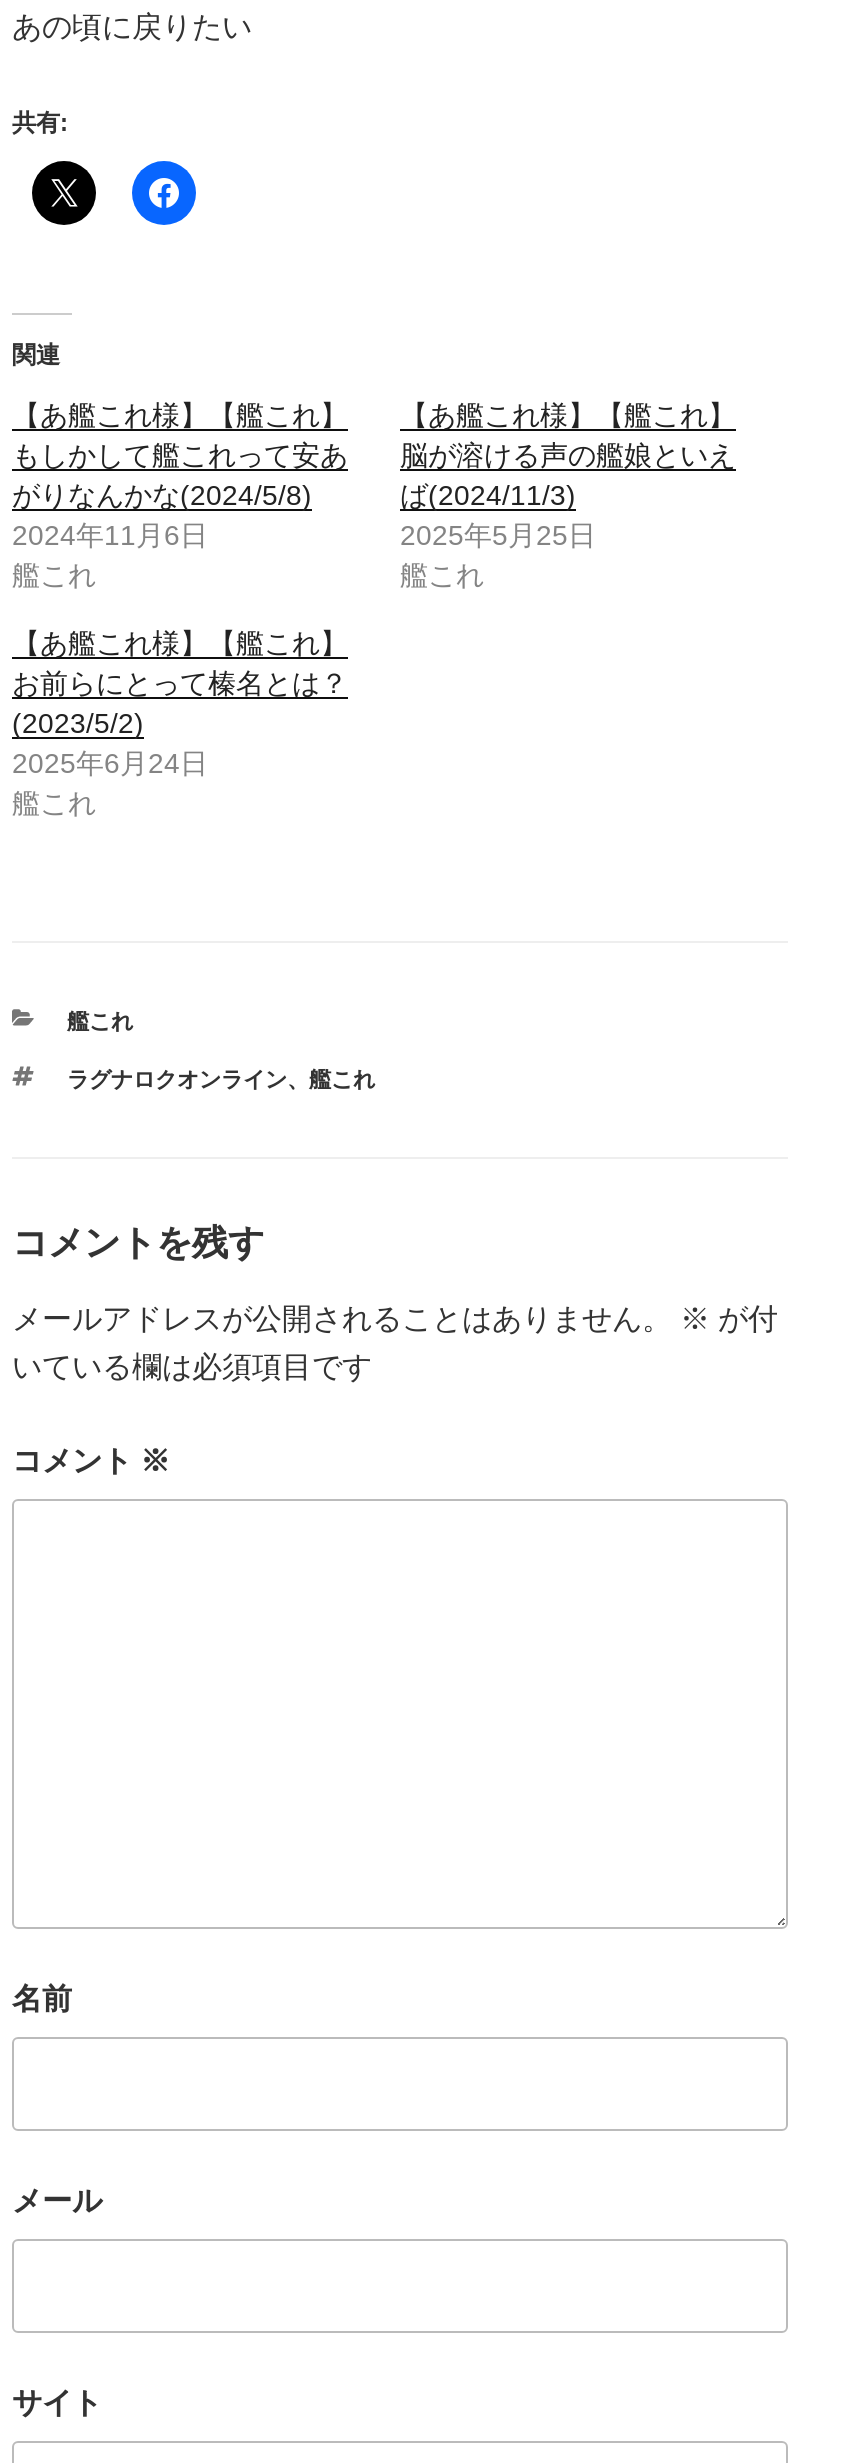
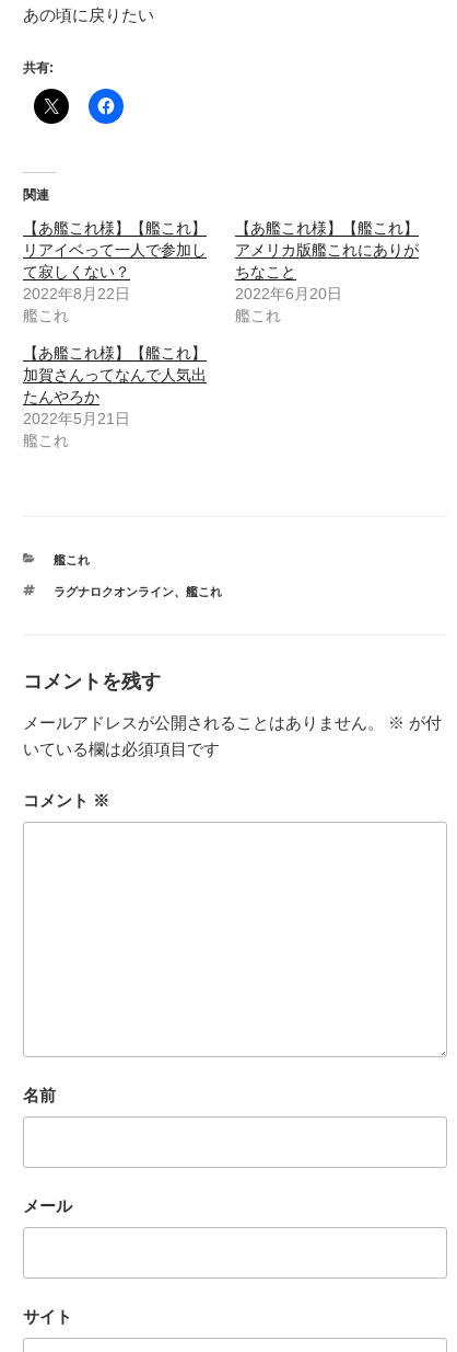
[12,439,348,551] もしかして艦これって安あ | がりなんかな(2024/5/8) | 2024年11月6日 -> [23,241,207,302] リアイベって一人で参加し | て寂しくない？ | 2022年8月22日
[400,439,736,551] 脳が溶ける声の艦娘といえ | ば(2024/11/3) | 2025年5月25日 -> [235,241,419,302] アメリカ版艦これにありが | ちなこと | 2022年6月20日
[12,667,348,779] お前らにとって榛名とは？ | (2023/5/2) | 2025年6月24日 -> [23,366,207,427] 加賀さんってなんで人気出 | たんやろか | 2022年5月21日

